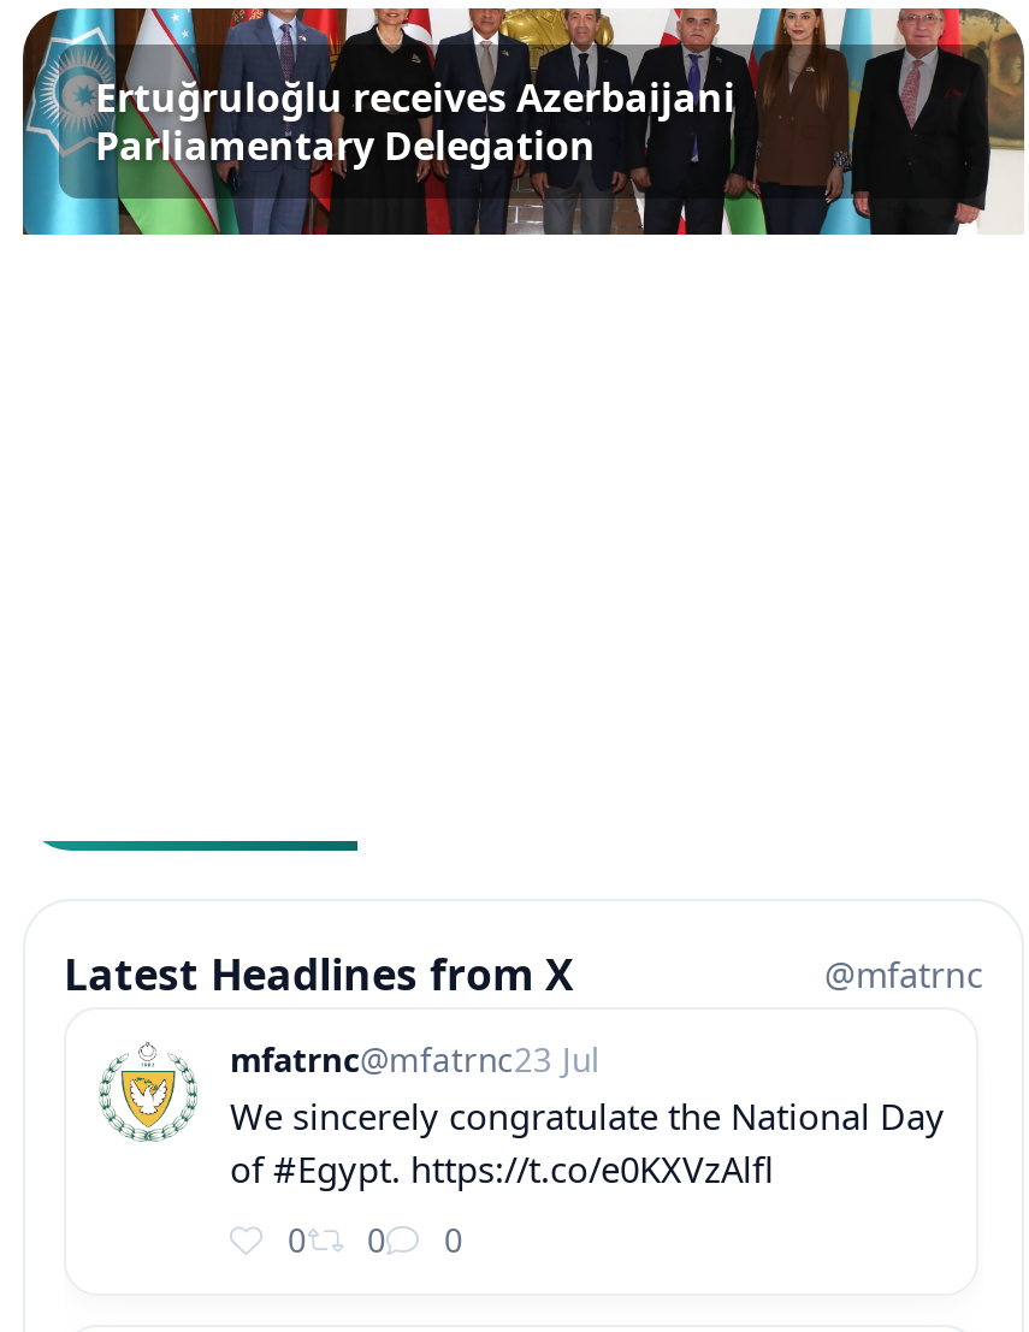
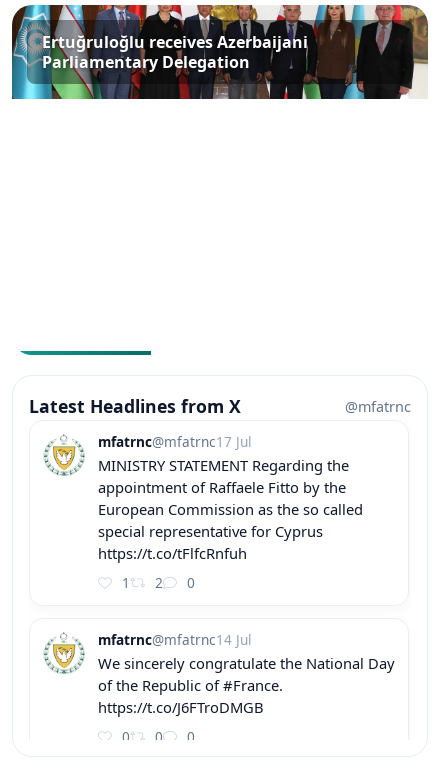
[230,1036,601,1082] mfatrnc@mfatrnc23 Jul -> [98,432,363,649] mfatrnc@mfatrnc 17 Jul | MINISTRY STATEMENT Regarding the | appointment of Raffaele Fitto by the | European Commission as the so called | special representative for Cyprus | https://t.co/tFlfcRnfuh | 1 | 2 | 0 | mfatrnc@mfatrnc 14 Jul
[230,1144,774,1192] of #Egypt. https://t.co/e0KXVzAlfl -> [98,675,283,717] of the Republic of #France. | https://t.co/J6FTroDMGB

